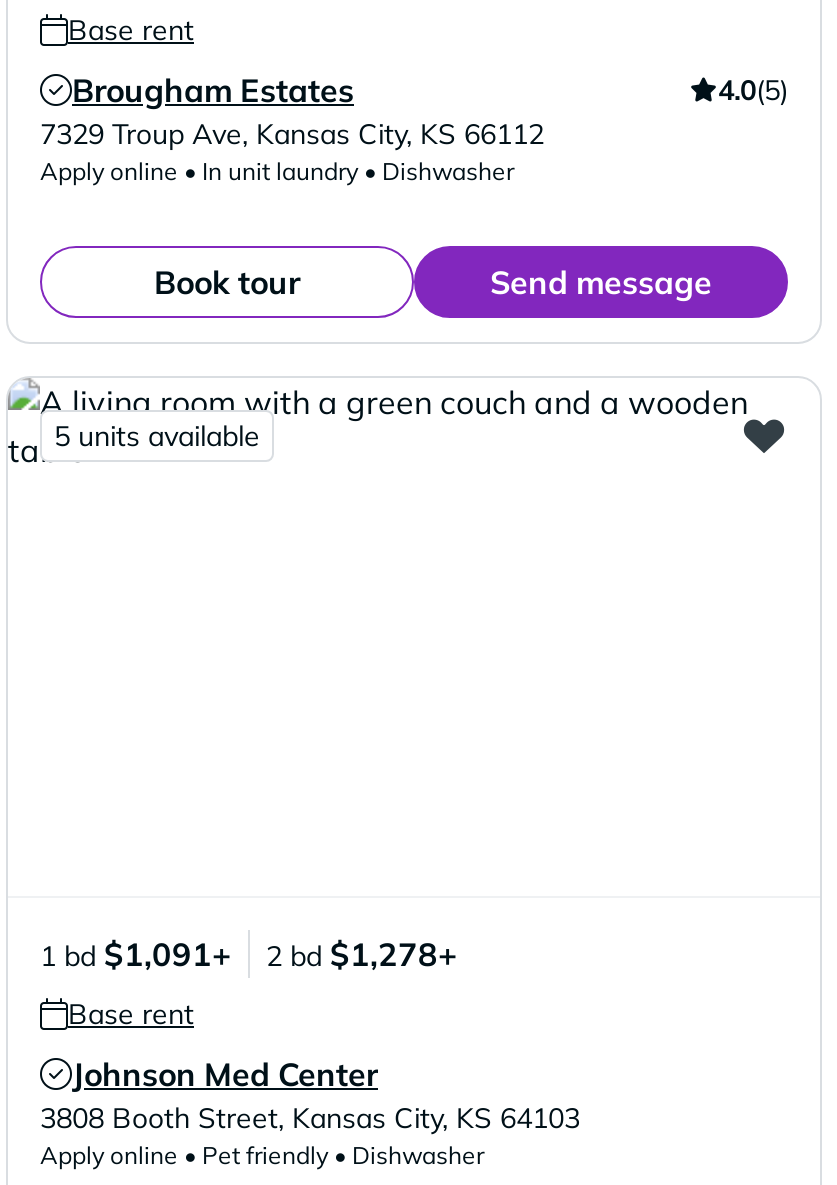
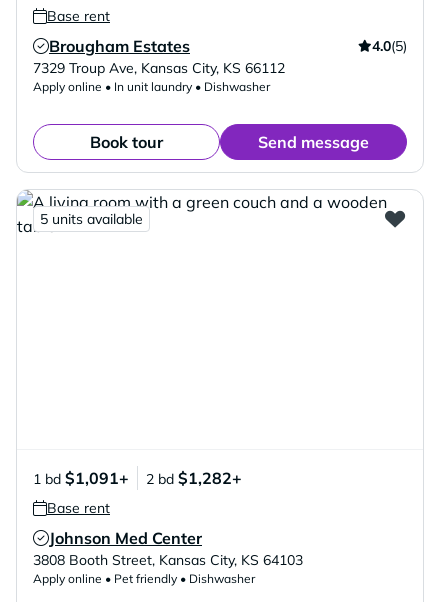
[40,934,458,974] 1 bd $1,091+ 2 bd $1,278+ -> [33,468,242,488] 1 bd $1,091+ 2 bd $1,282+

